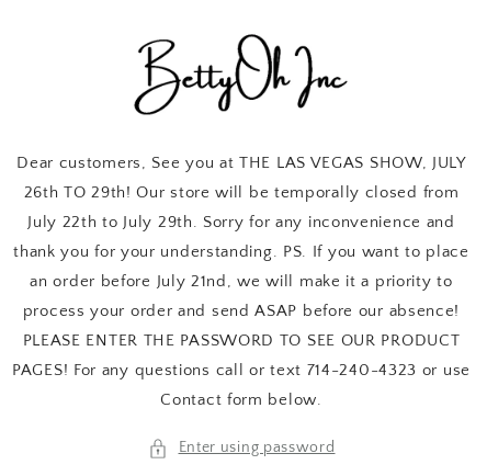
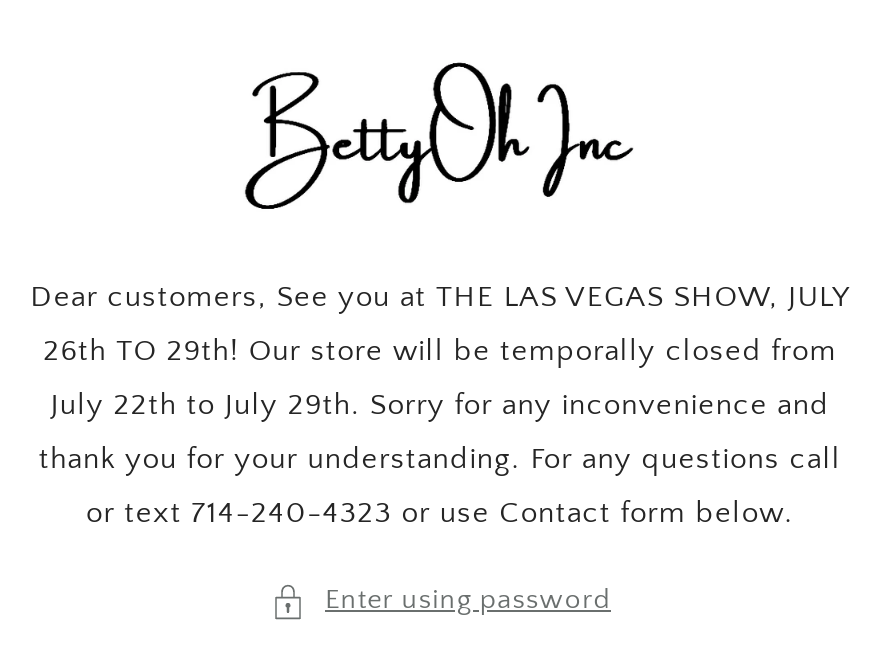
[12,243,471,409] thank you for your understanding. PS. If you want to place | an order before July 21nd, we will make it a priority to | process your order and send ASAP before our absence! | PLEASE ENTER THE PASSWORD TO SEE OUR PRODUCT | PAGES! For any questions call or text 714-240-4323 or use | Contact form below. -> [39,442,841,530] thank you for your understanding. For any questions call | or text 714-240-4323 or use Contact form below.

